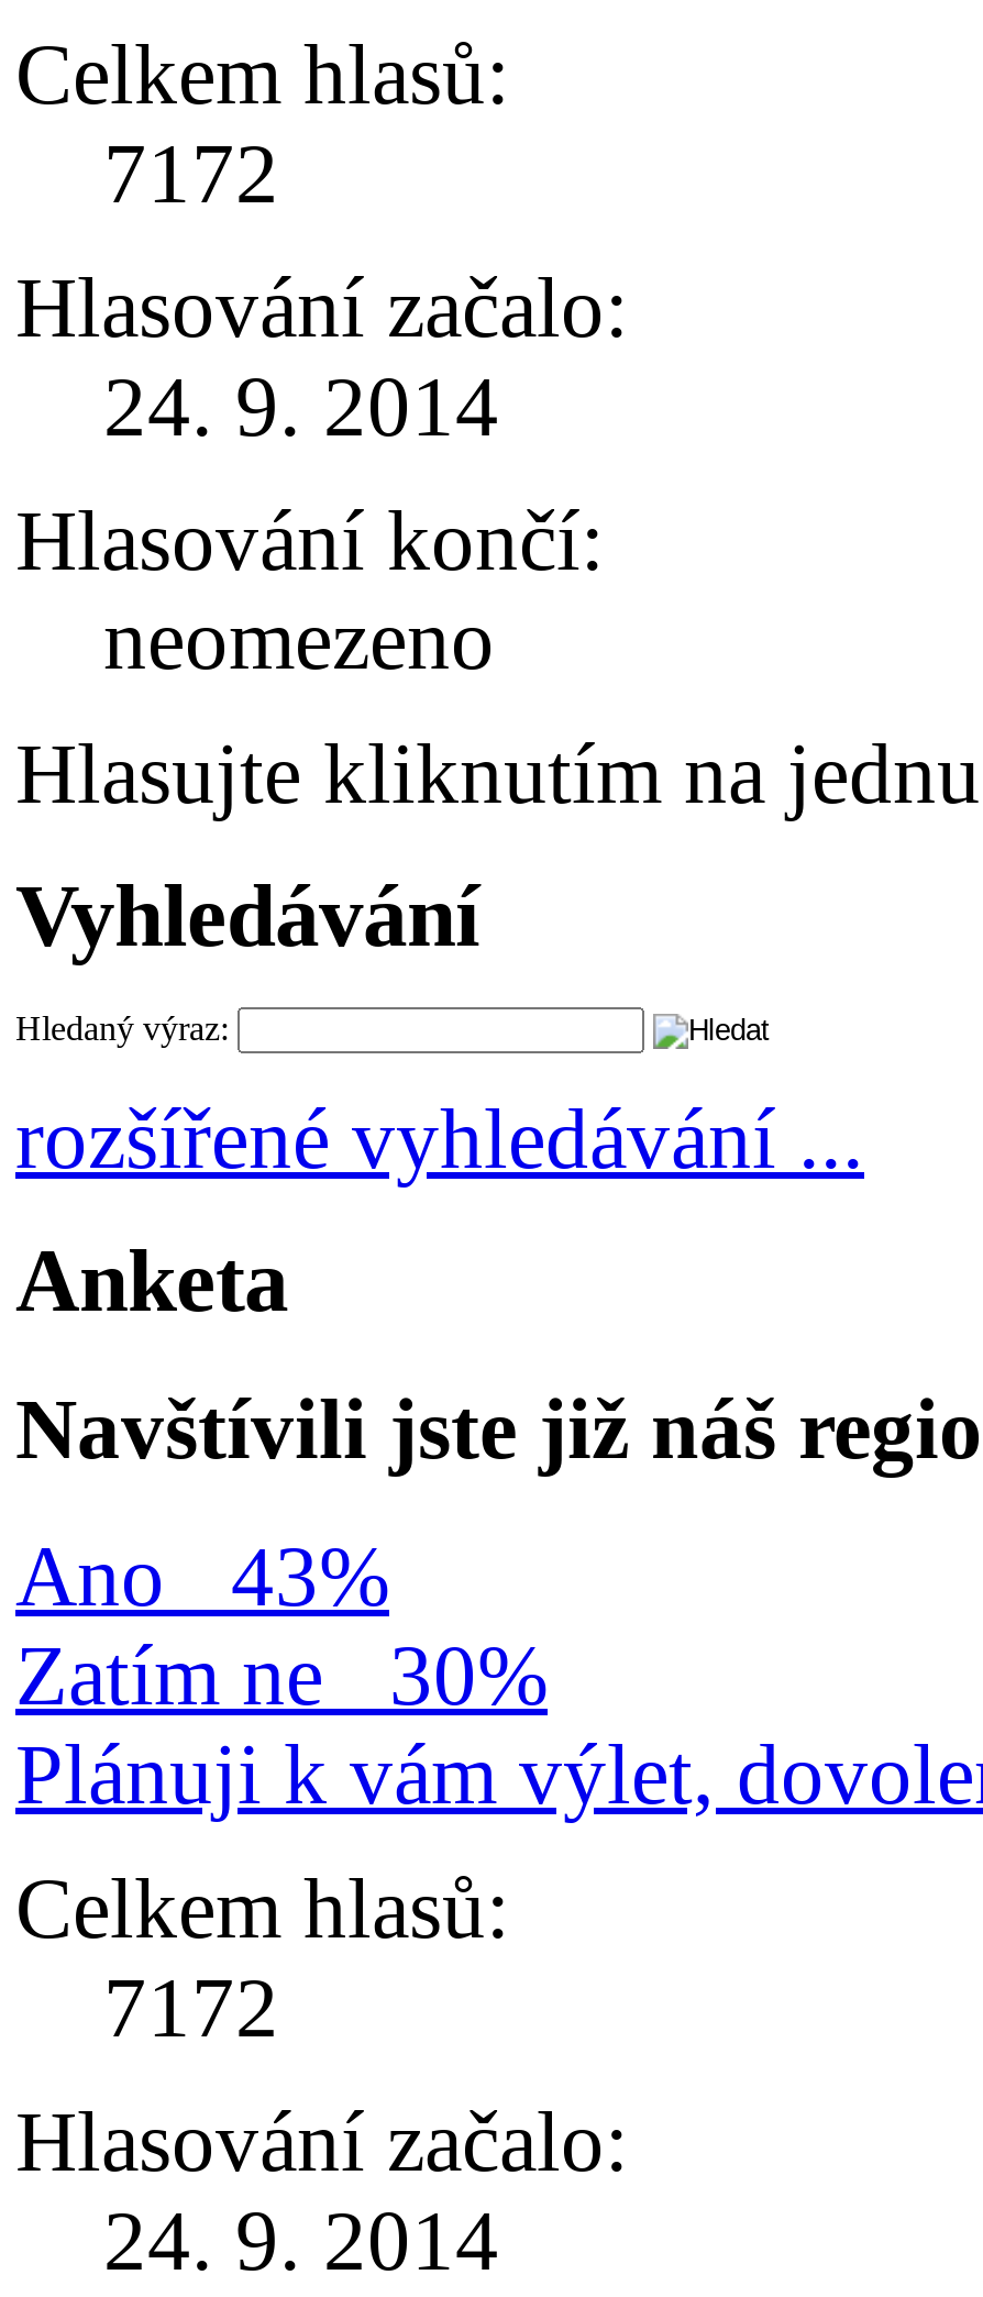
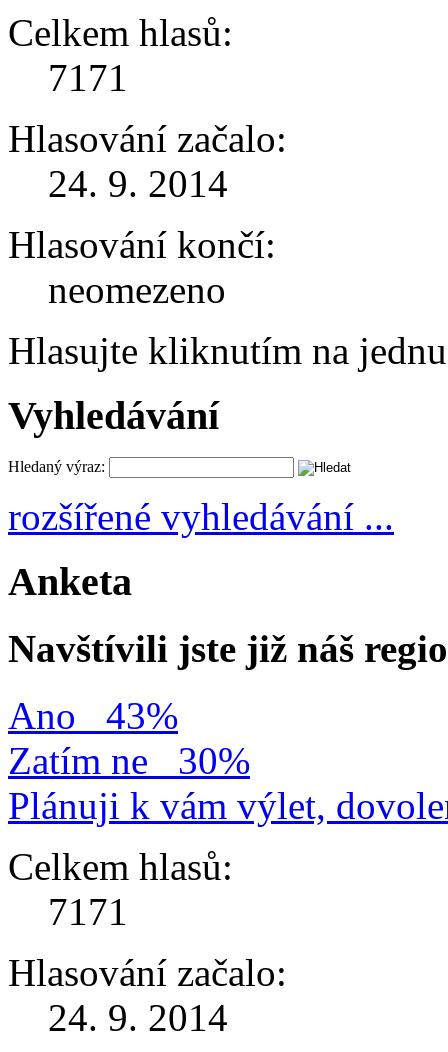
[103,125,279,220] 7172 -> [48,56,128,99] 7171
[103,1959,279,2053] 7172 -> [48,890,128,933] 7171

